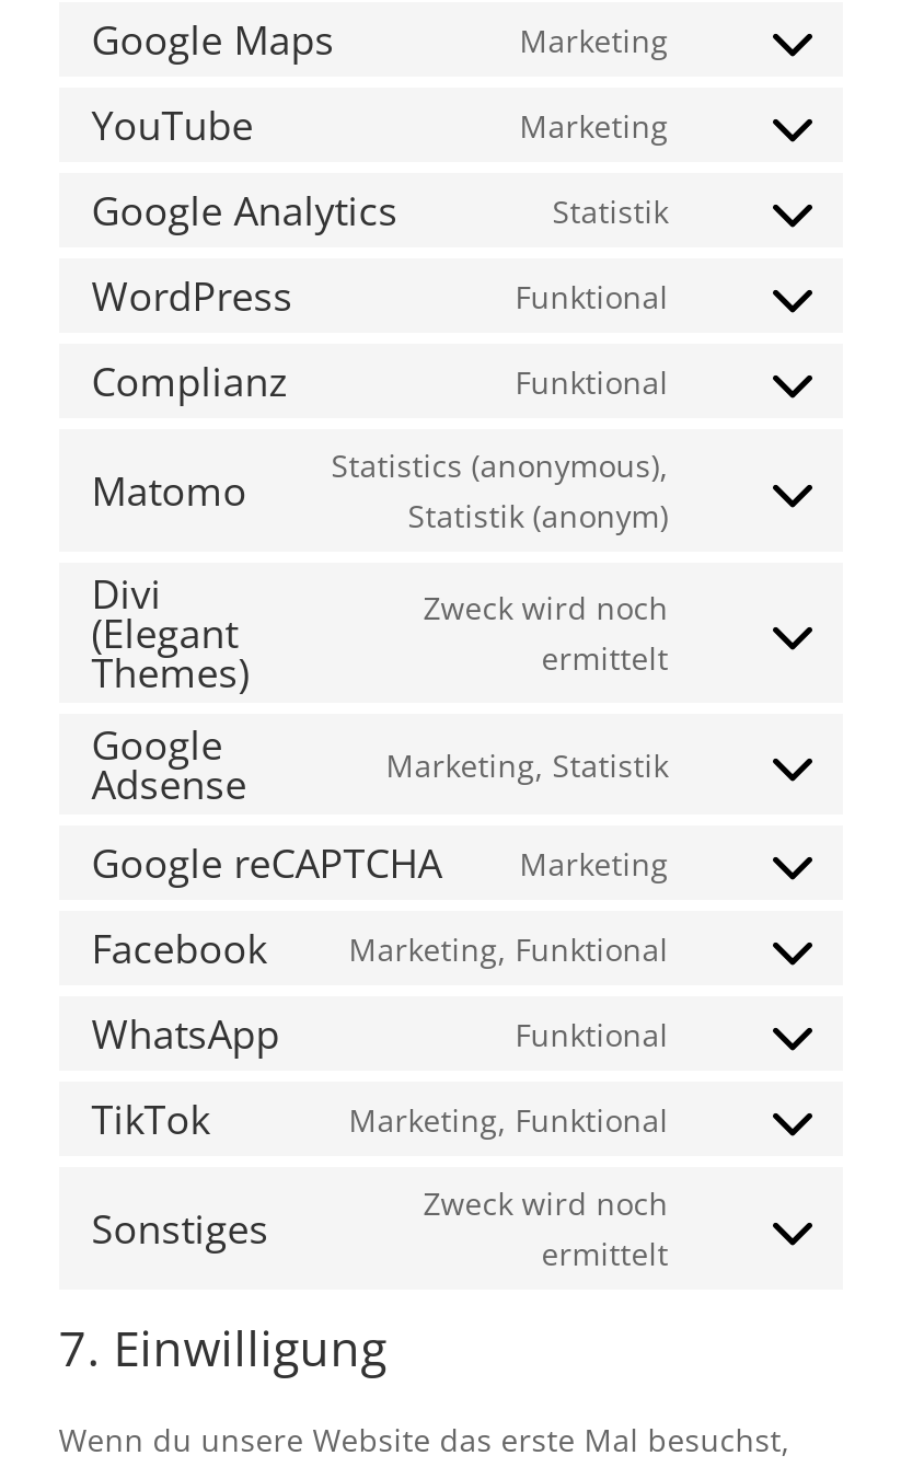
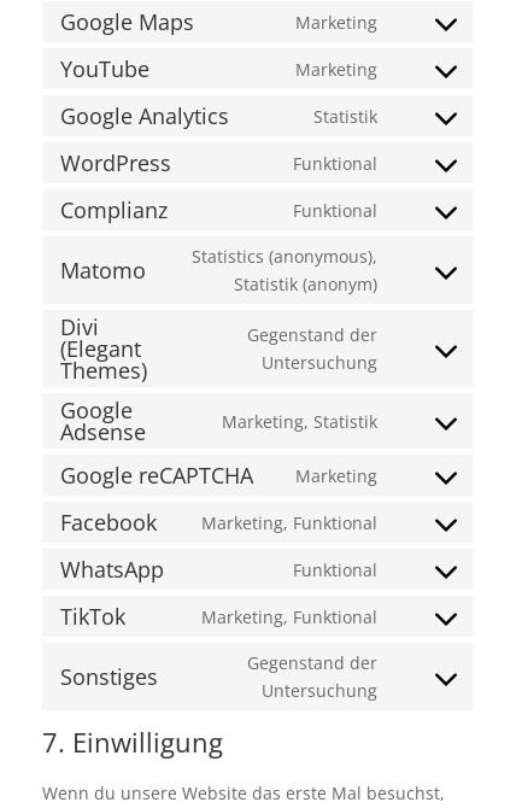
[423,587,668,679] Zweck wird noch | ermittelt -> [247,323,378,374] Gegenstand der | Untersuchung
[423,1183,668,1275] Zweck wird noch | ermittelt -> [247,651,378,702] Gegenstand der | Untersuchung

